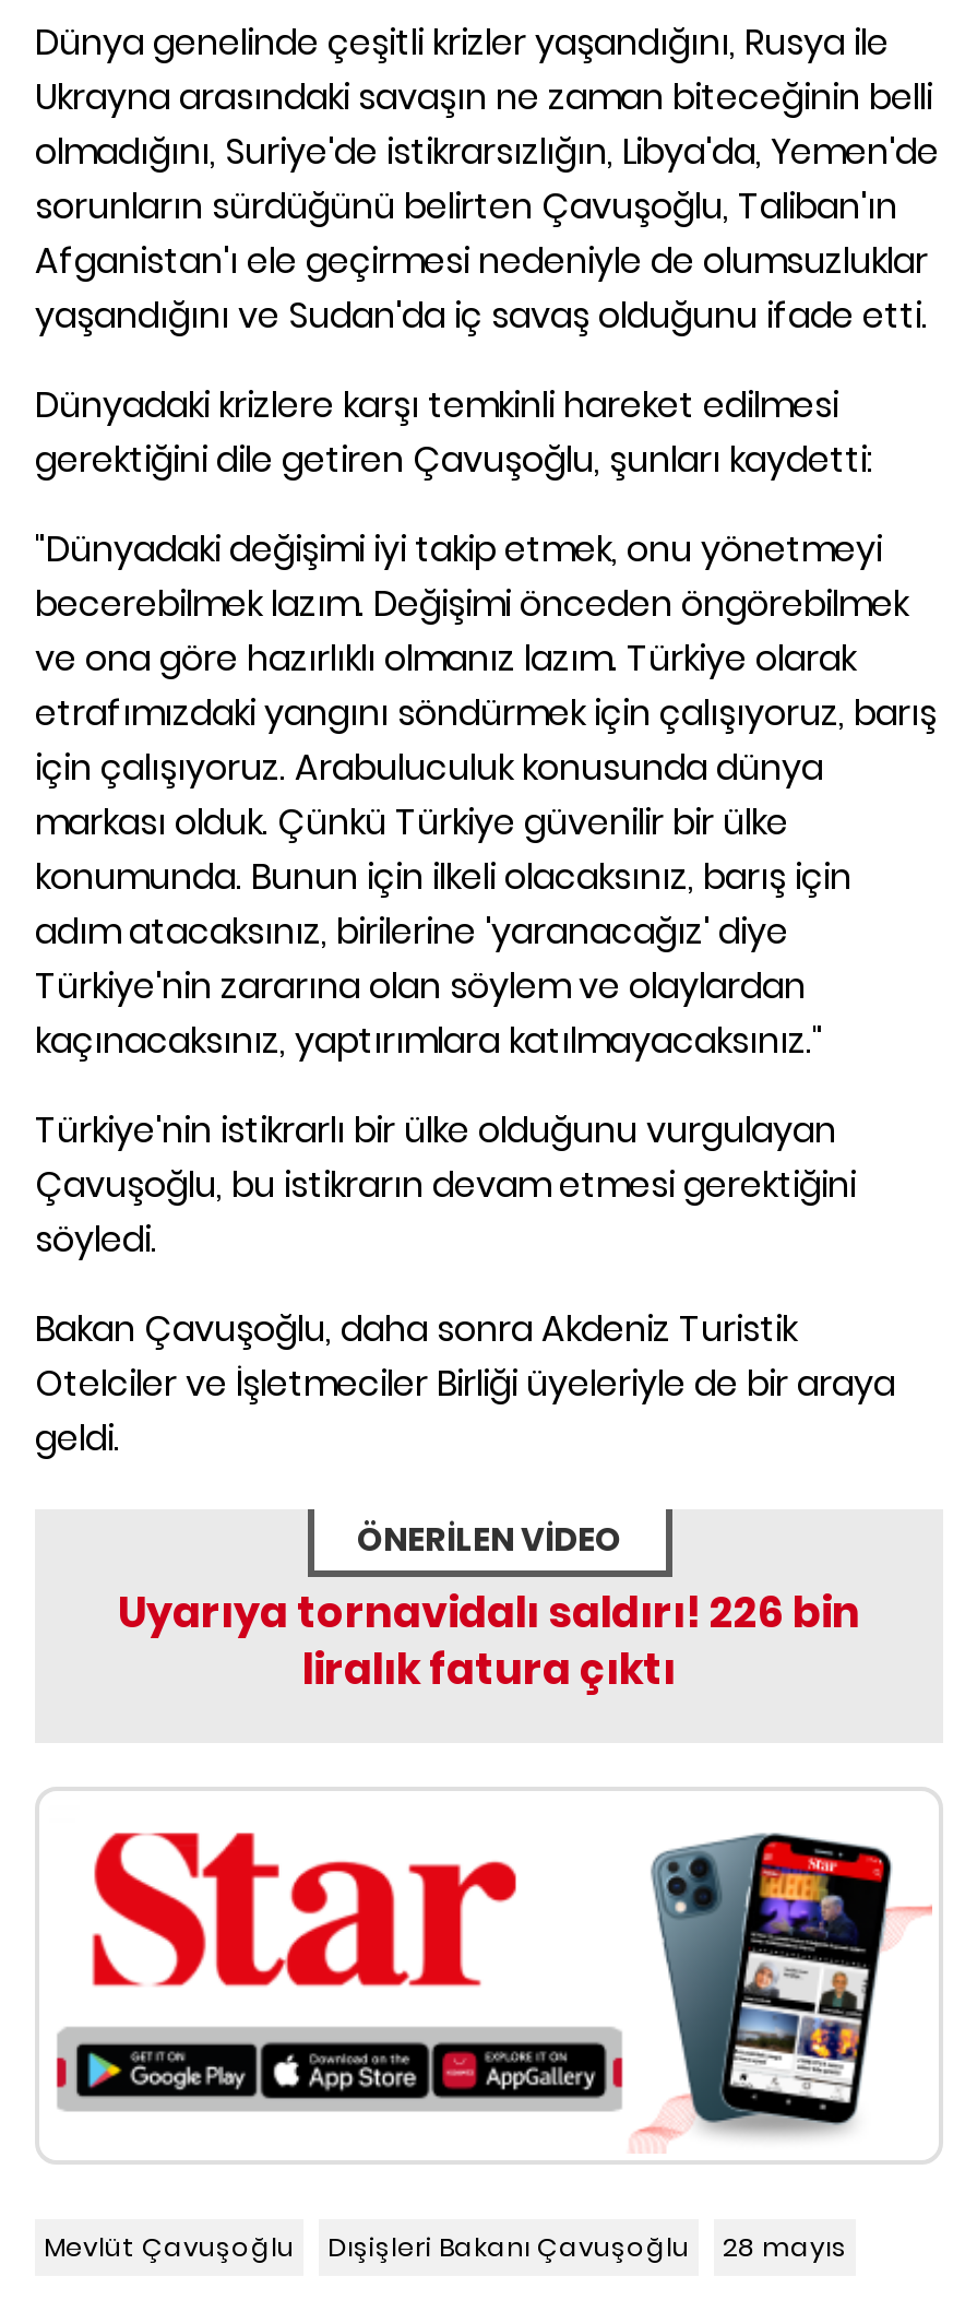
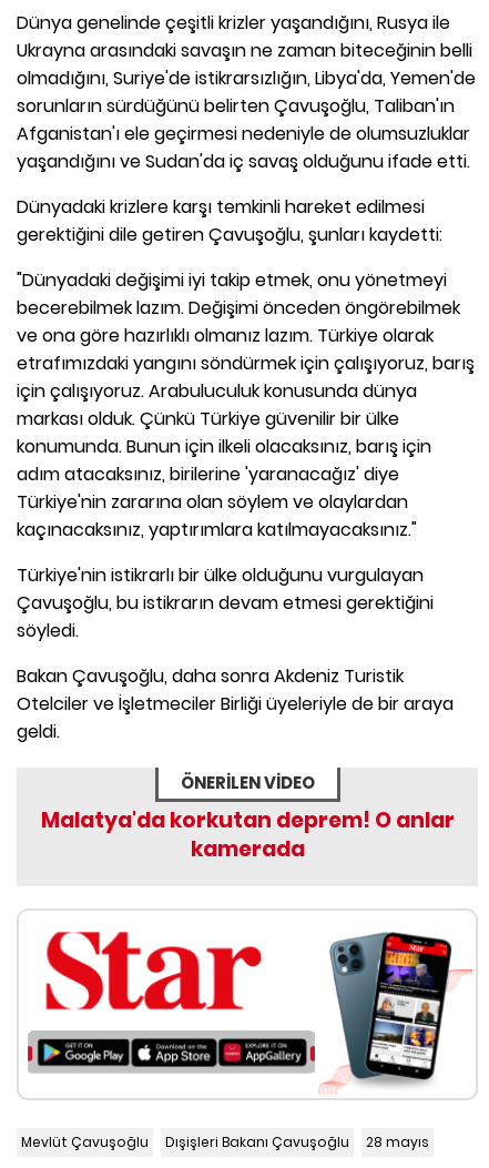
[118,1584,860,1700] Uyarıya tornavidalı saldırı! 226 bin | liralık fatura çıktı -> [40,806,454,864] Malatya'da korkutan deprem! O anlar | kamerada

